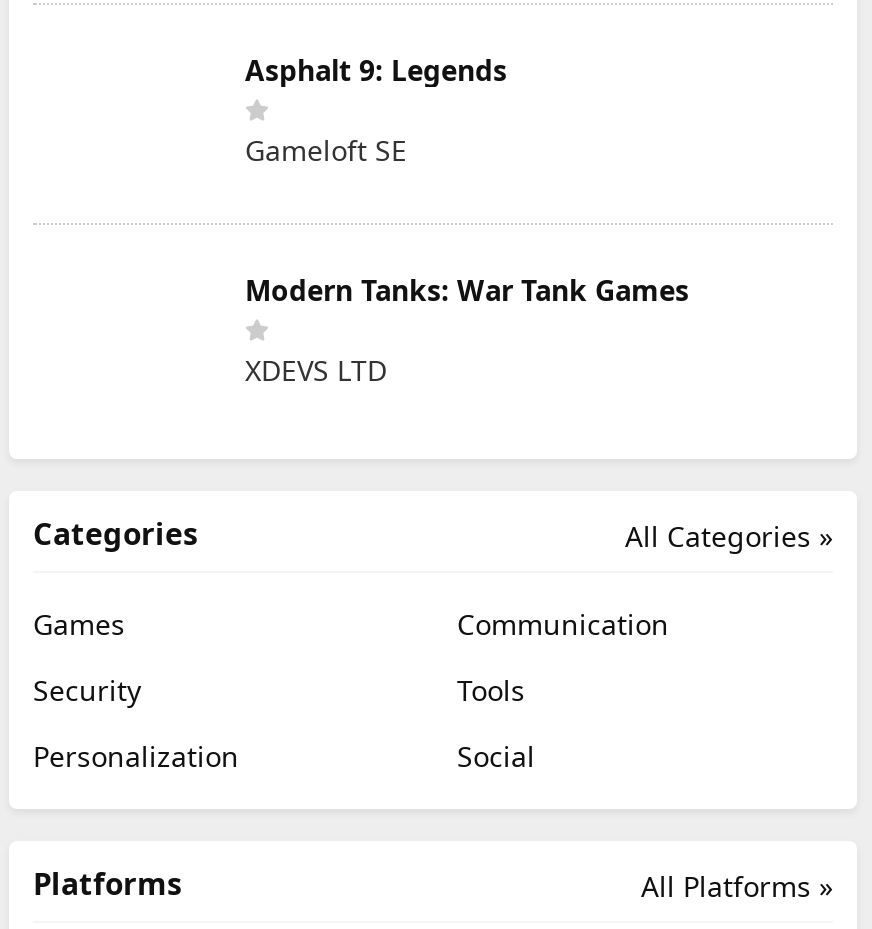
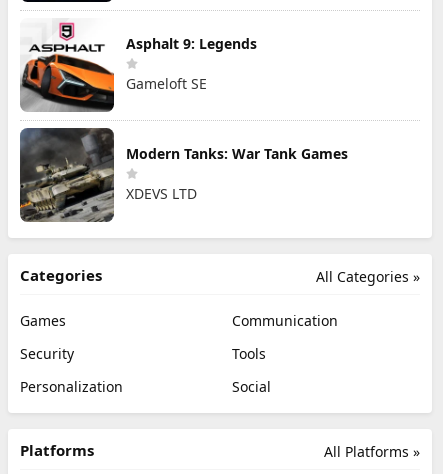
none -> [19,21,115,113] [image]
none -> [19,127,115,223] [image]

